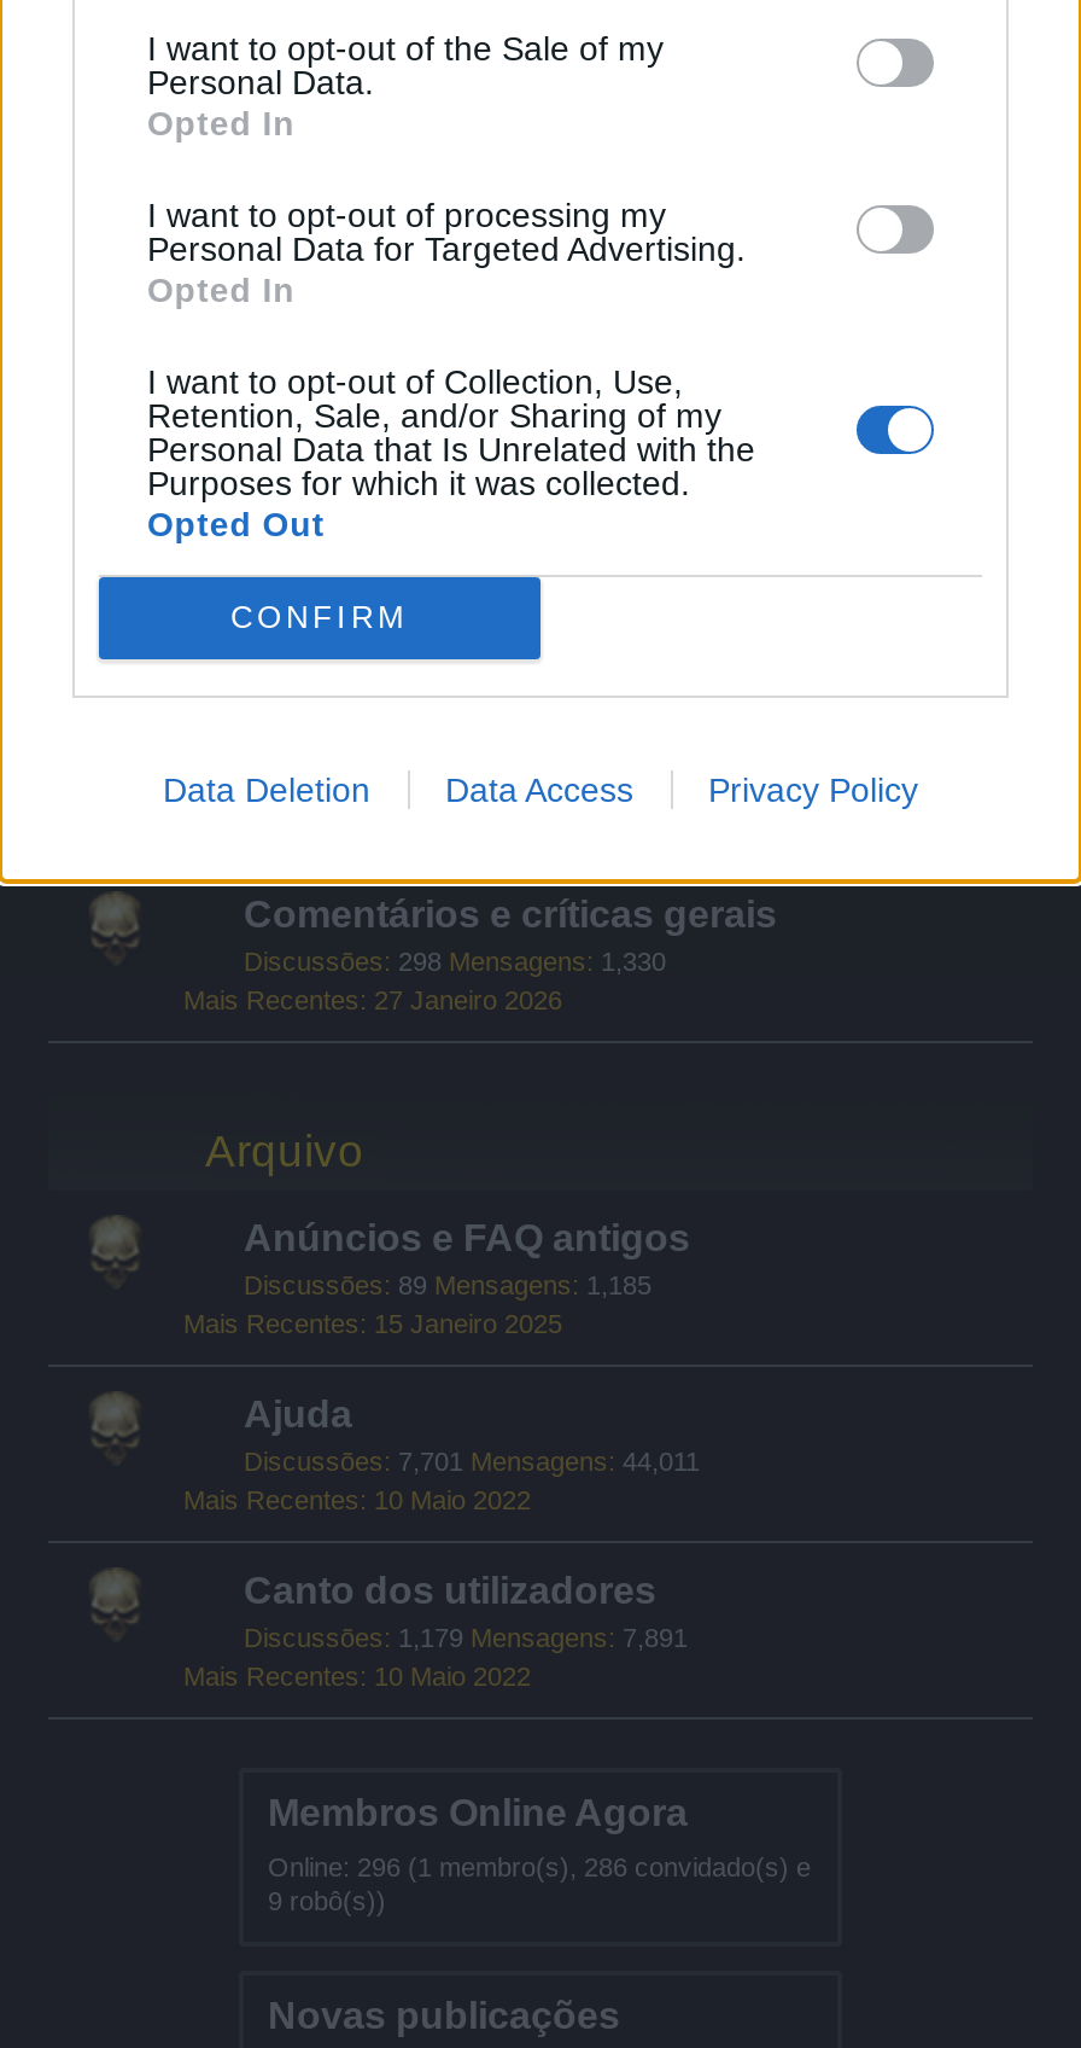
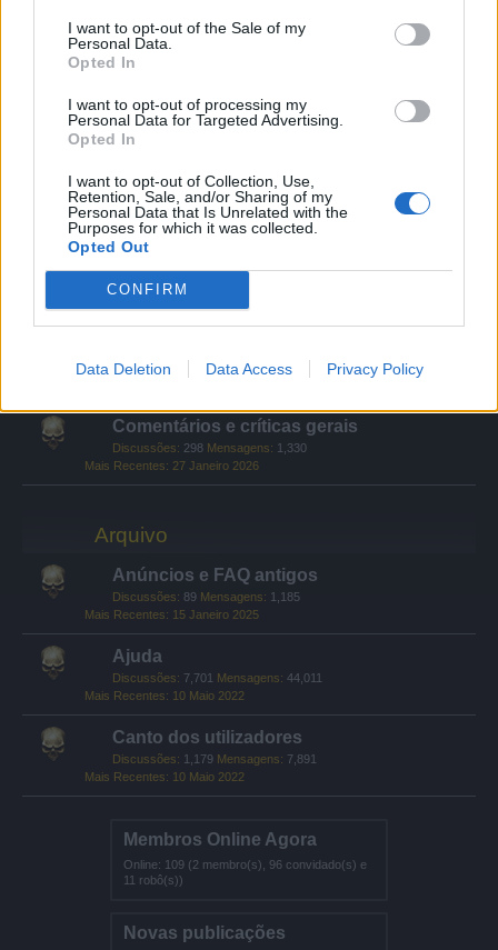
[268,1852,811,1881] Online: 296 (1 membro(s), 286 convidado(s) e -> [123,858,367,871] Online: 109 (2 membro(s), 96 convidado(s) e
[268,1886,386,1915] 9 robô(s)) -> [123,873,183,887] 11 robô(s))

